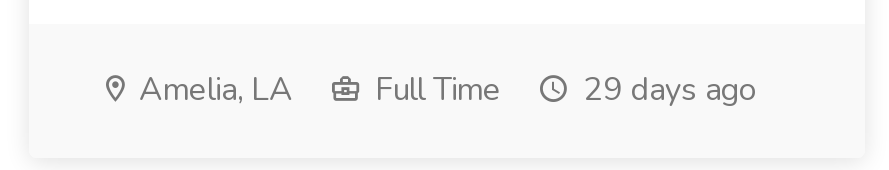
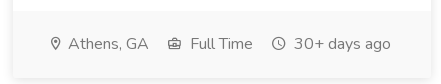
[131,68,293,112] Amelia, LA -> [64,33,149,55] Athens, GA
[575,68,757,112] 29 days ago -> [290,33,391,55] 30+ days ago

